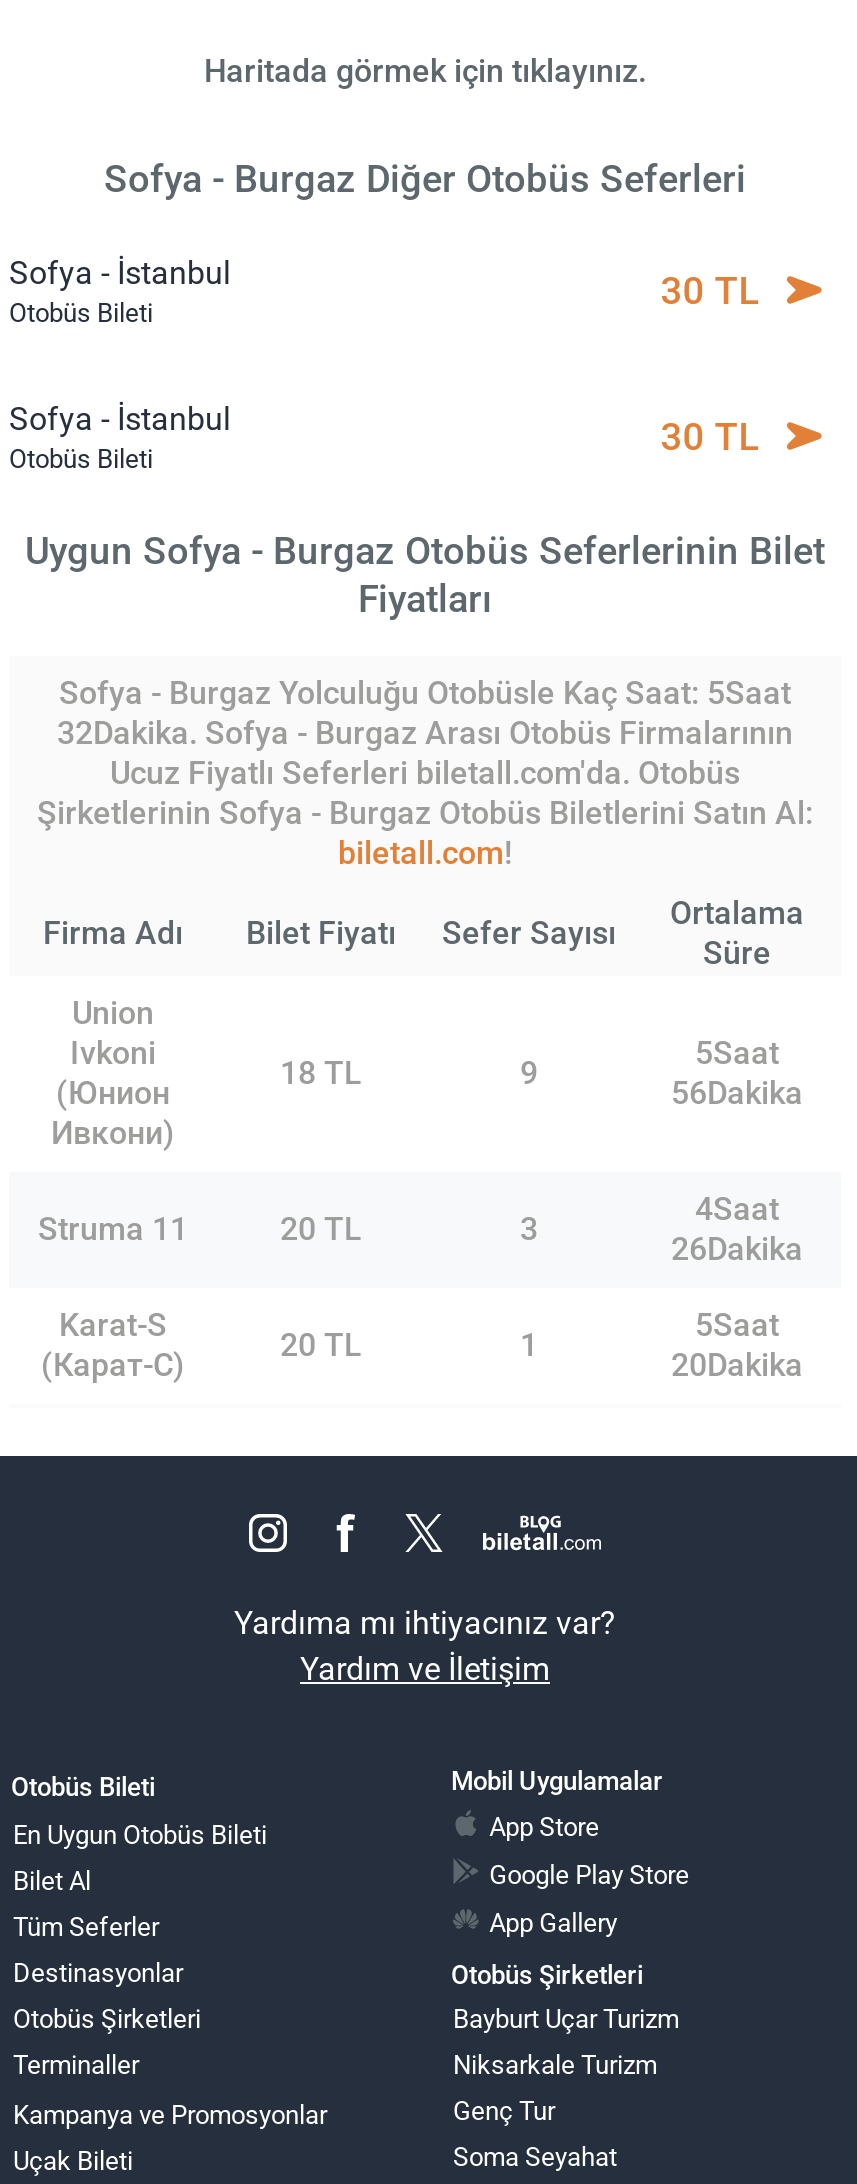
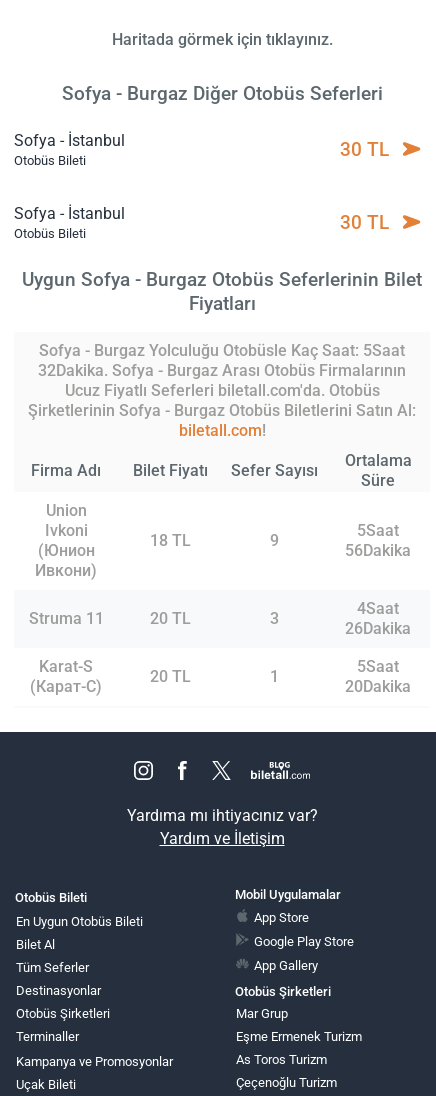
[453,2004,679,2034] Bayburt Uçar Turizm -> [236,1006,288,1021] Mar Grup
[453,2050,657,2080] Niksarkale Turizm -> [236,1029,362,1044] Eşme Ermenek Turizm
[453,2096,555,2126] Genç Tur -> [236,1052,327,1067] As Toros Turizm
[453,2142,617,2172] Soma Seyahat -> [236,1075,337,1090] Çeçenoğlu Turizm

